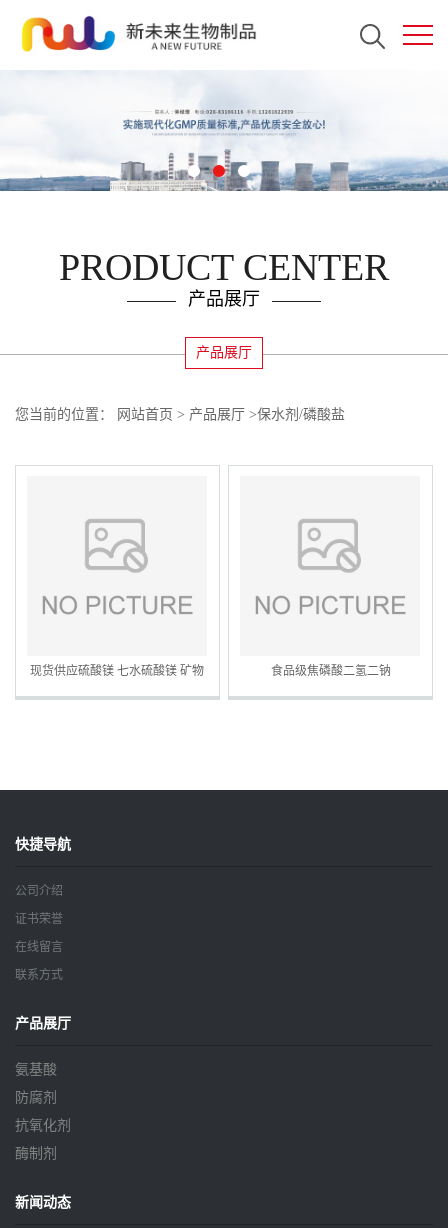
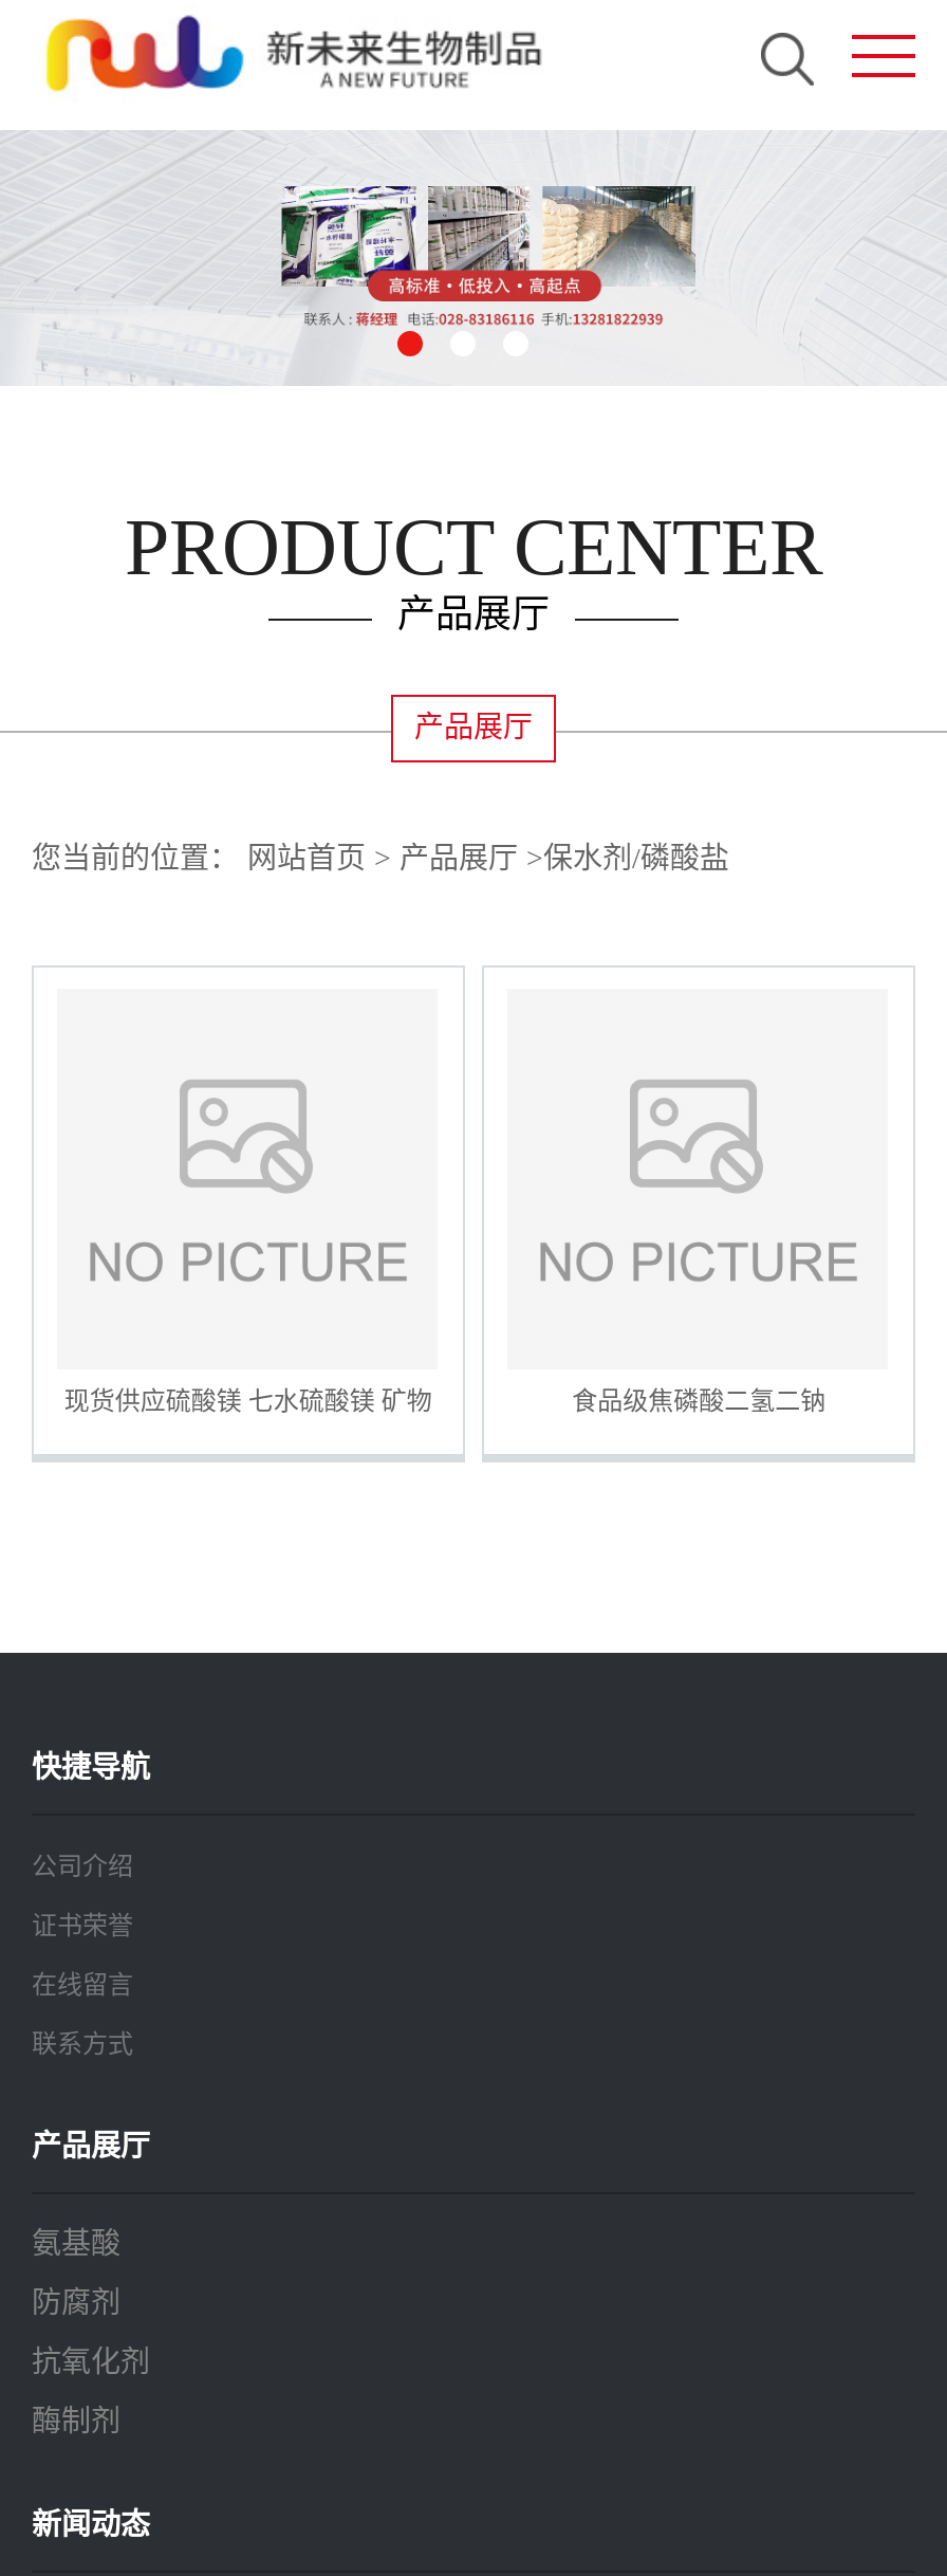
[3,72,445,192] [image] -> [6,132,941,386] [image]

